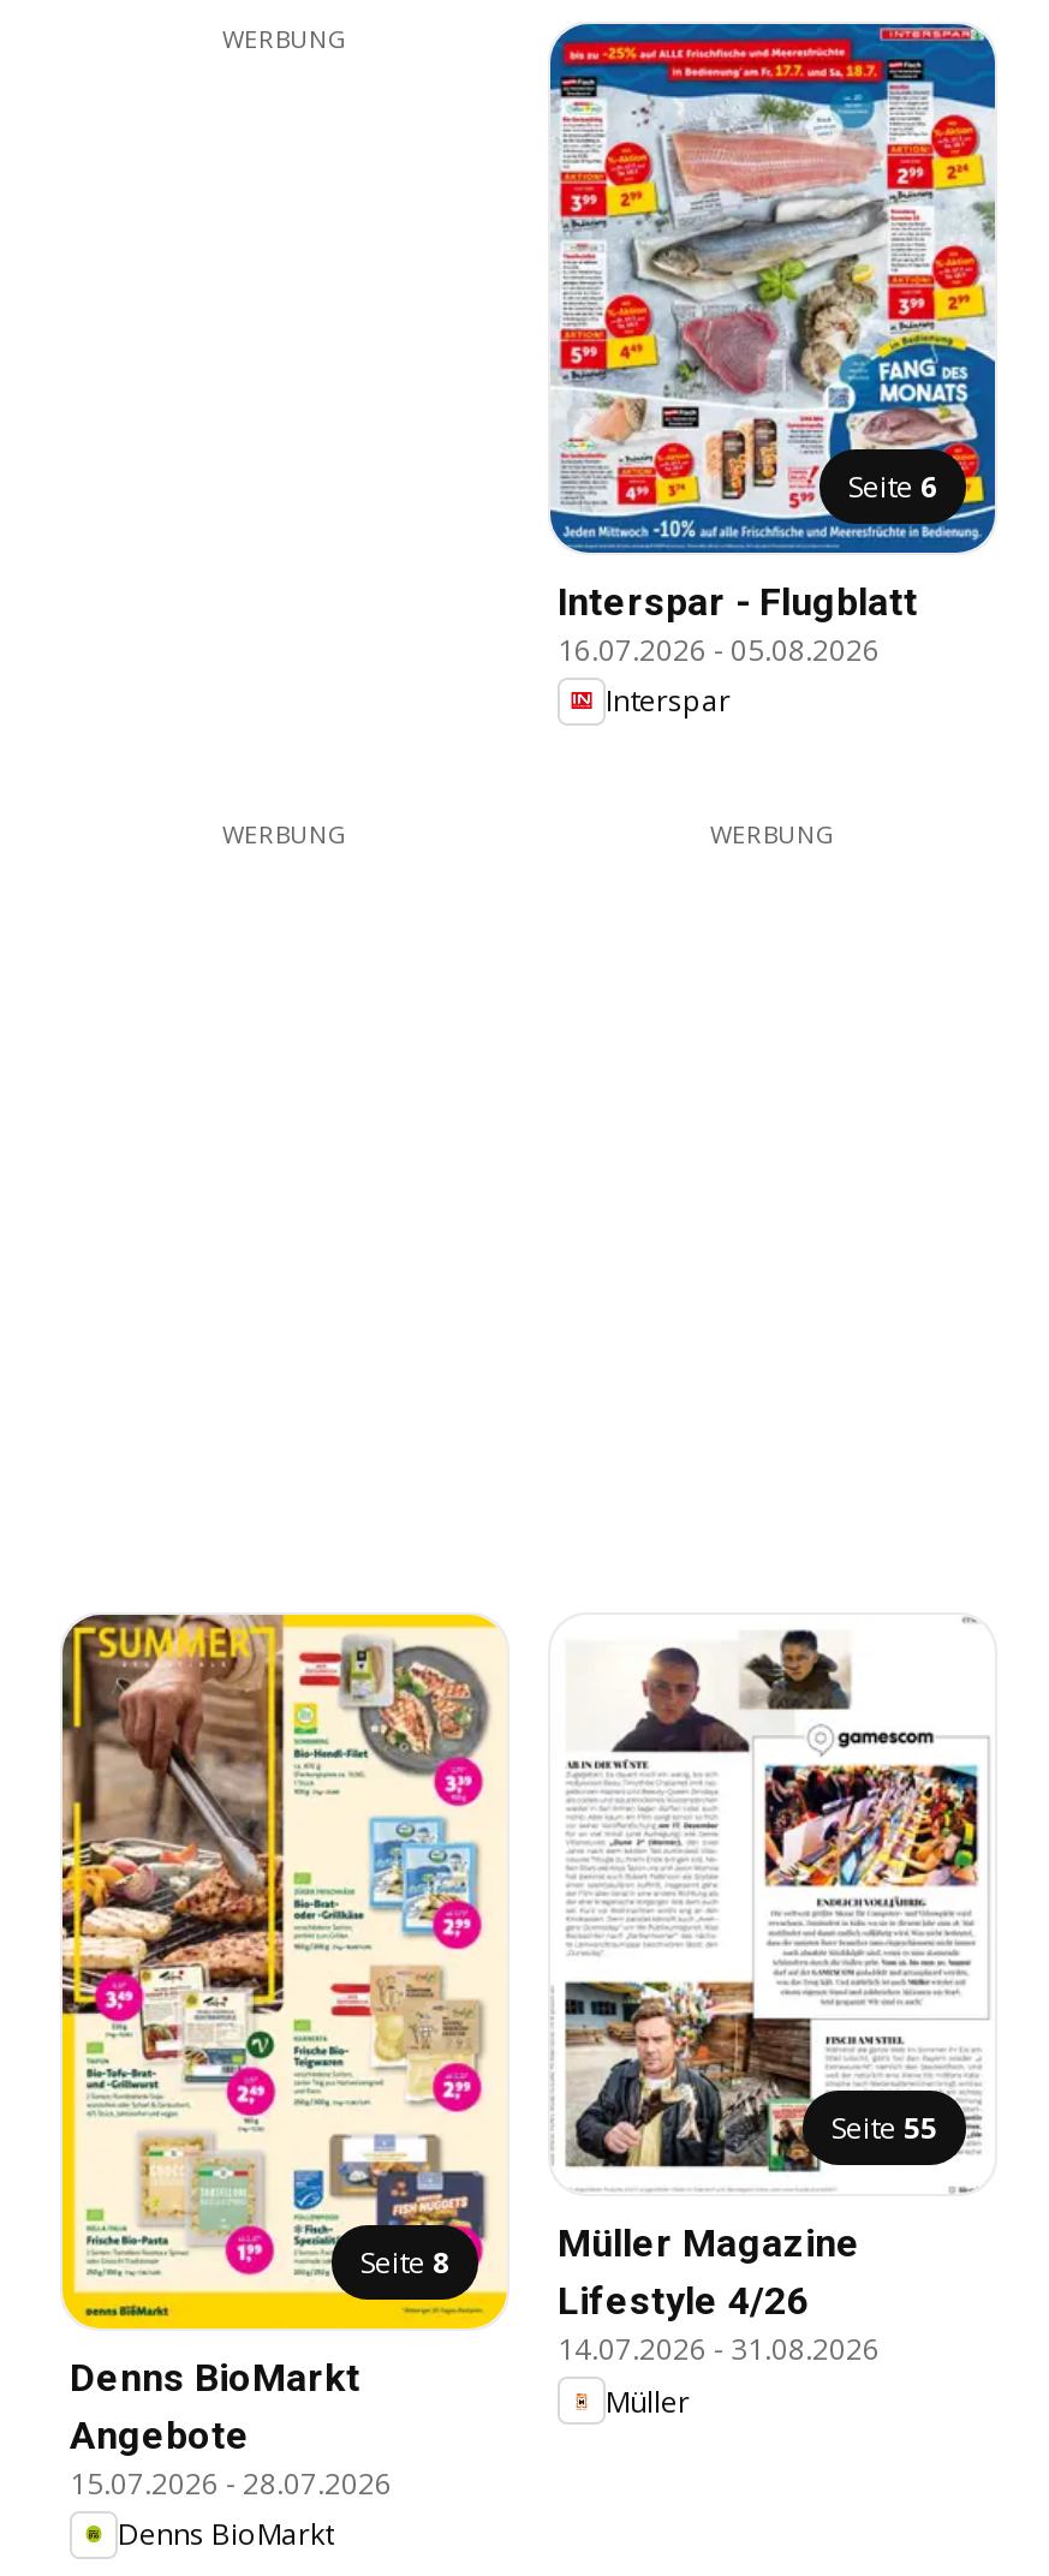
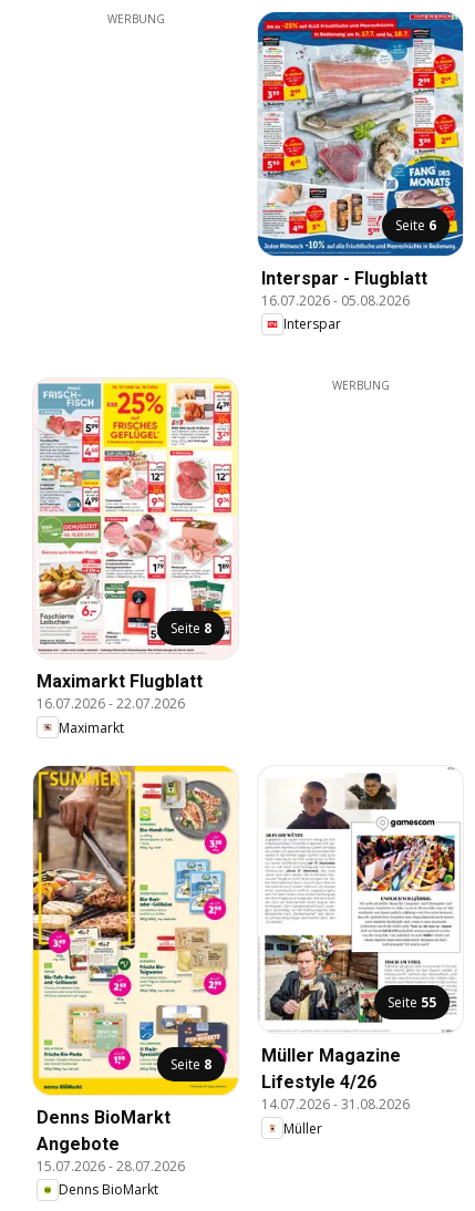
none -> [37,377,239,655] [image]
[222,817,347,850] WERBUNG -> [37,619,211,737] Seite 8 | Maximarkt Flugblatt | 16.07.2026 - 22.07.2026 | Maximarkt

